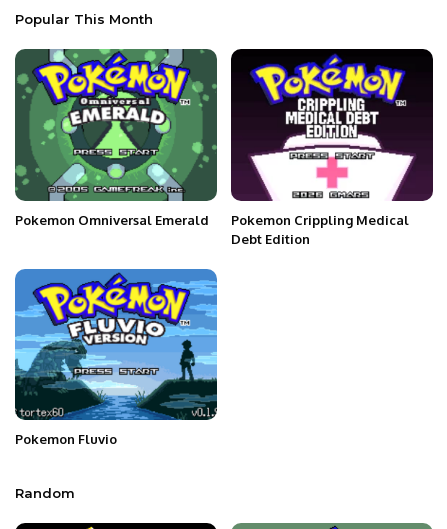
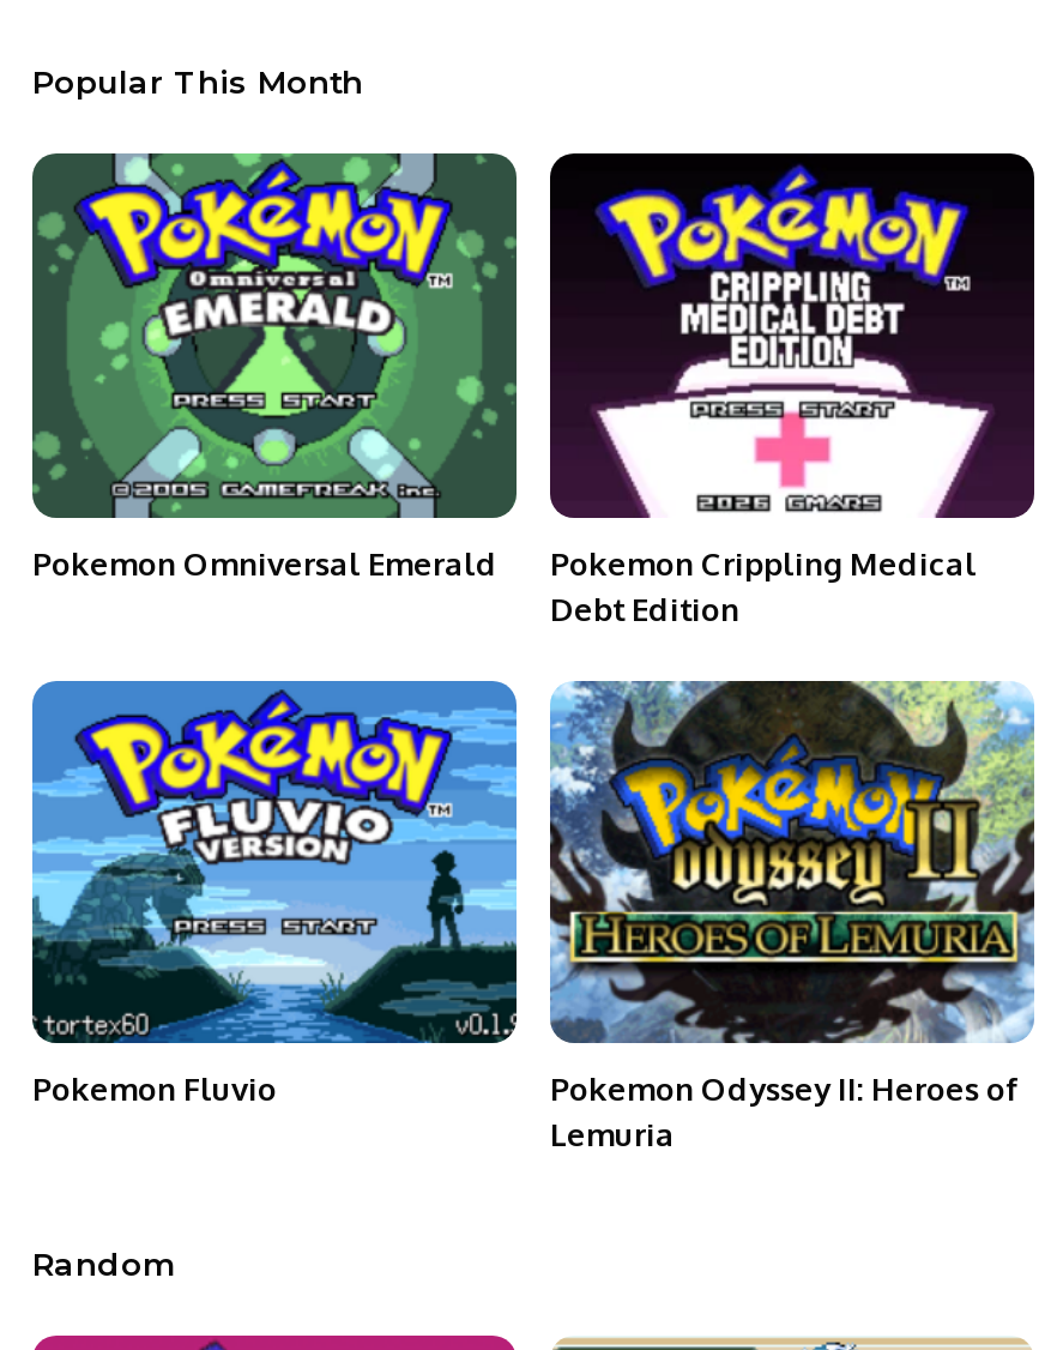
none -> [548,679,1037,1155] [image] | Pokemon Odyssey II: Heroes of | Lemuria

